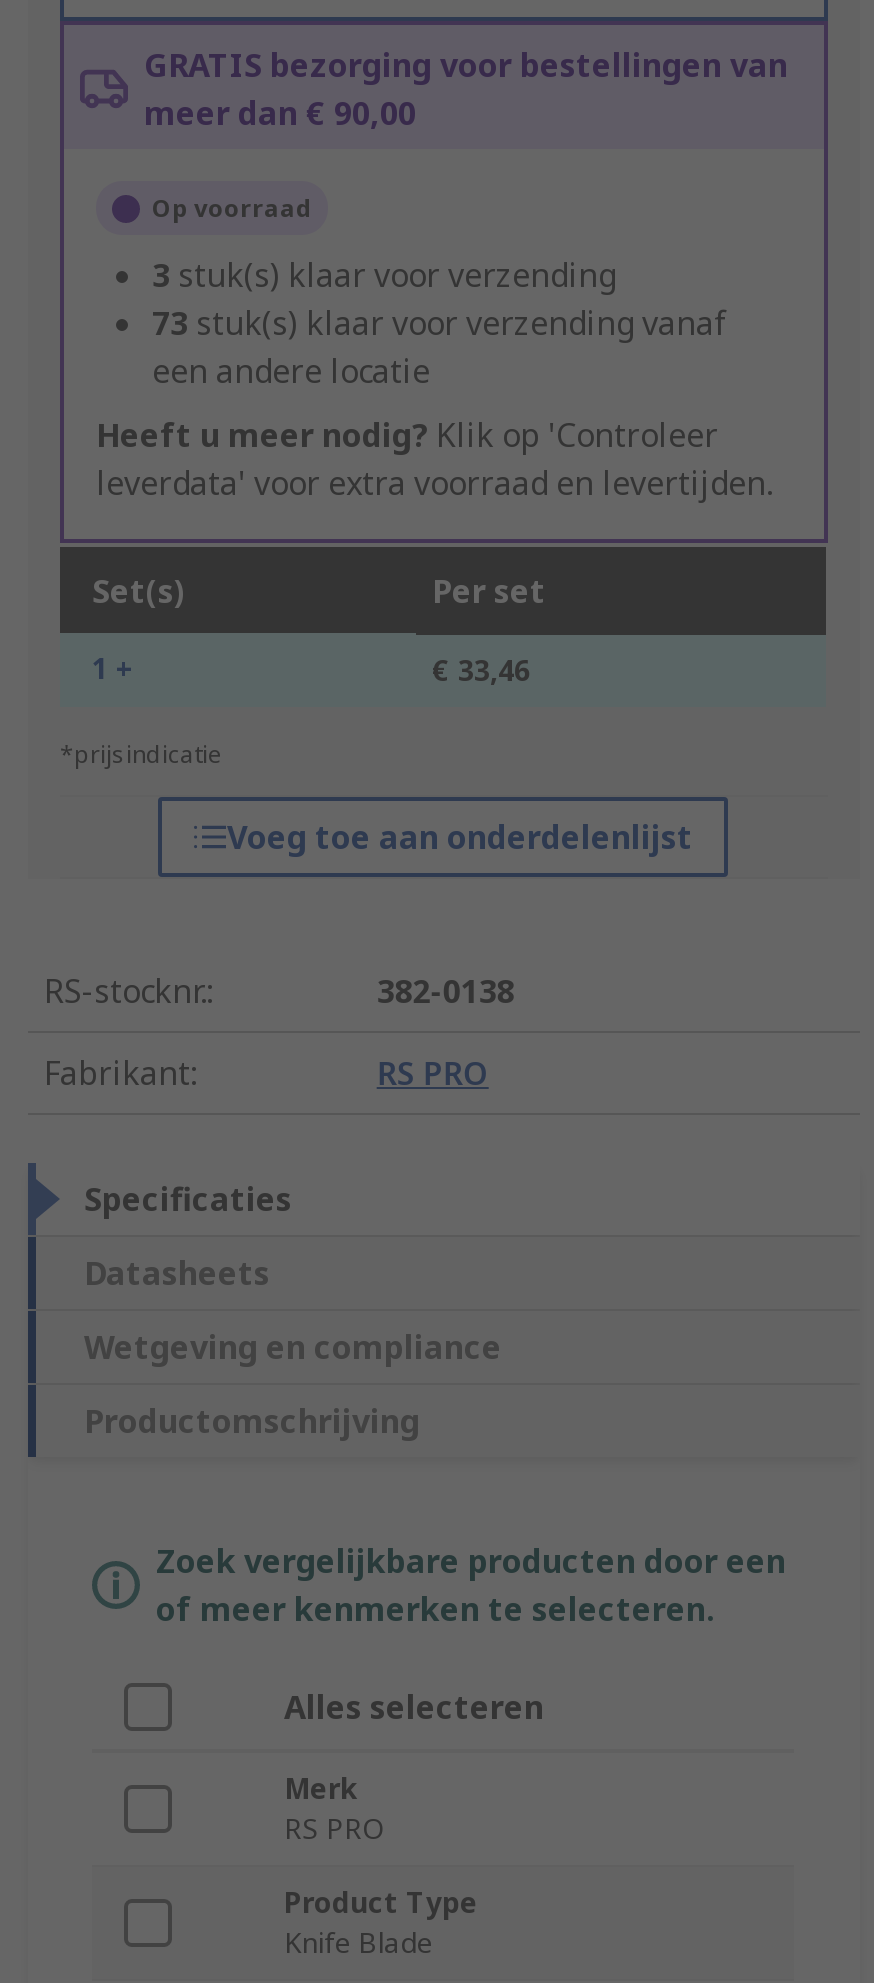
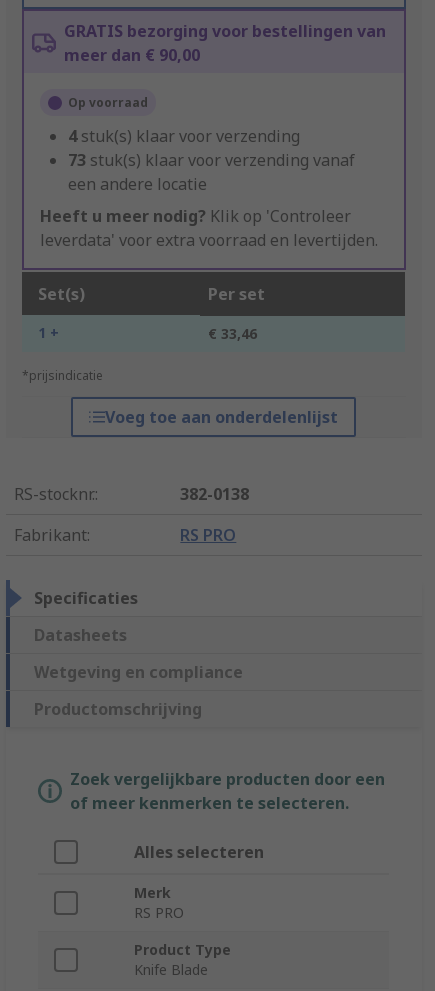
[152,254,616,298] 3 stuk(s) klaar voor verzending -> [68,125,300,147] 4 stuk(s) klaar voor verzending

